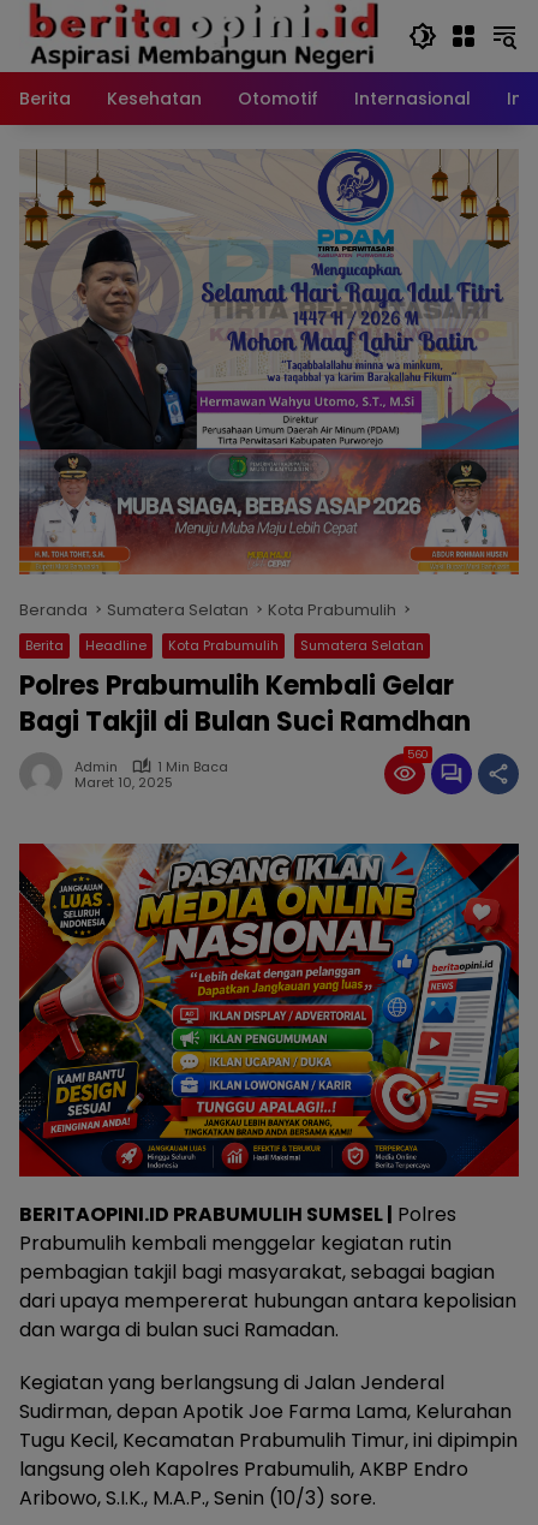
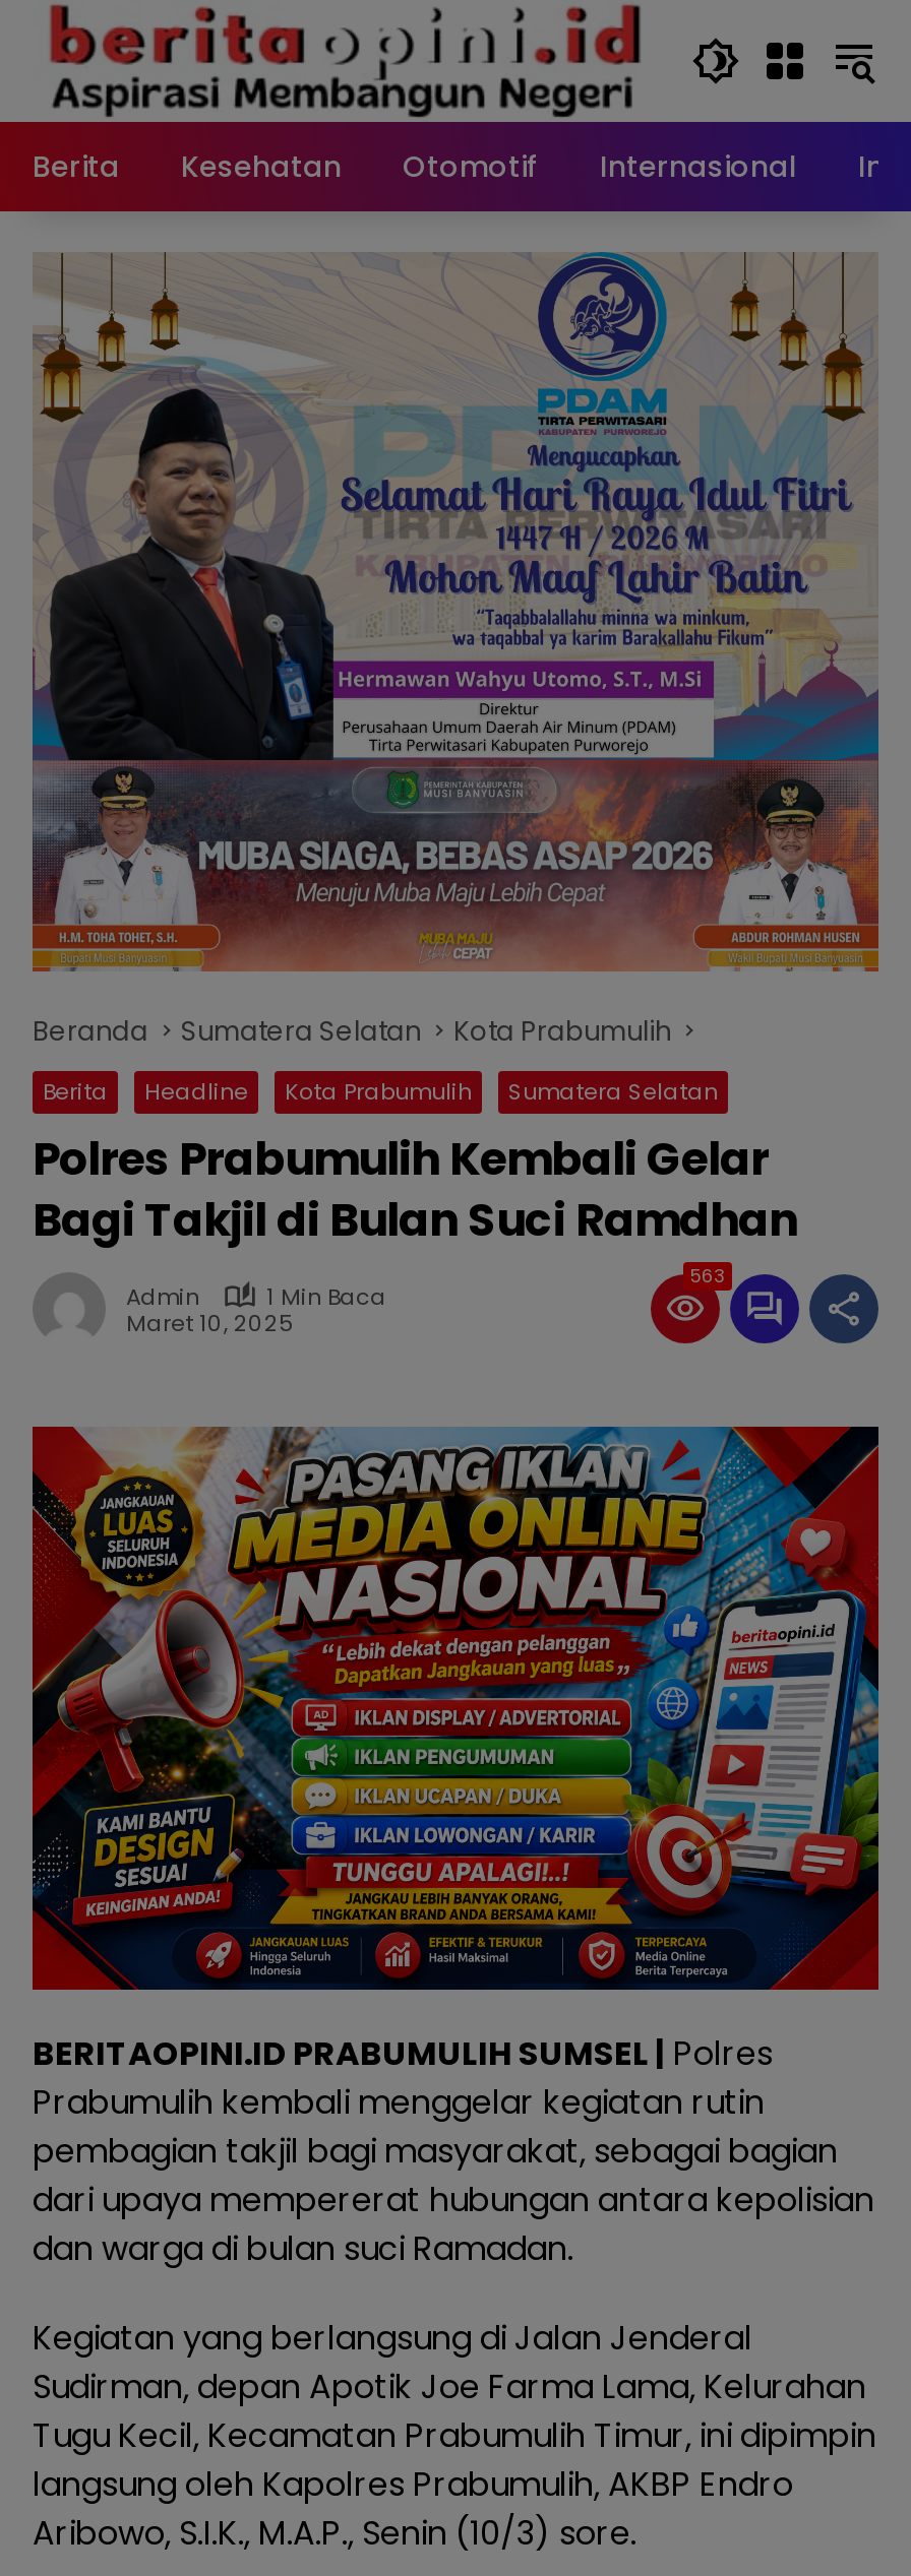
[407,747,429,761] 560 -> [689,1263,726,1288] 563

